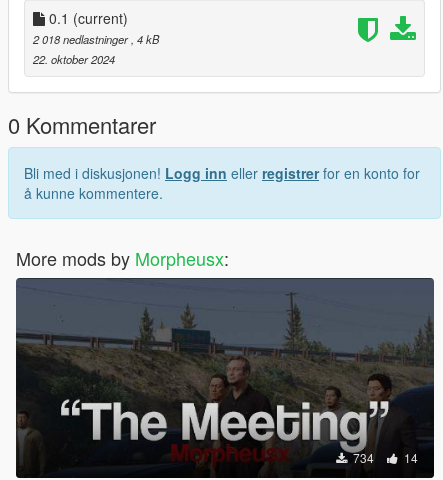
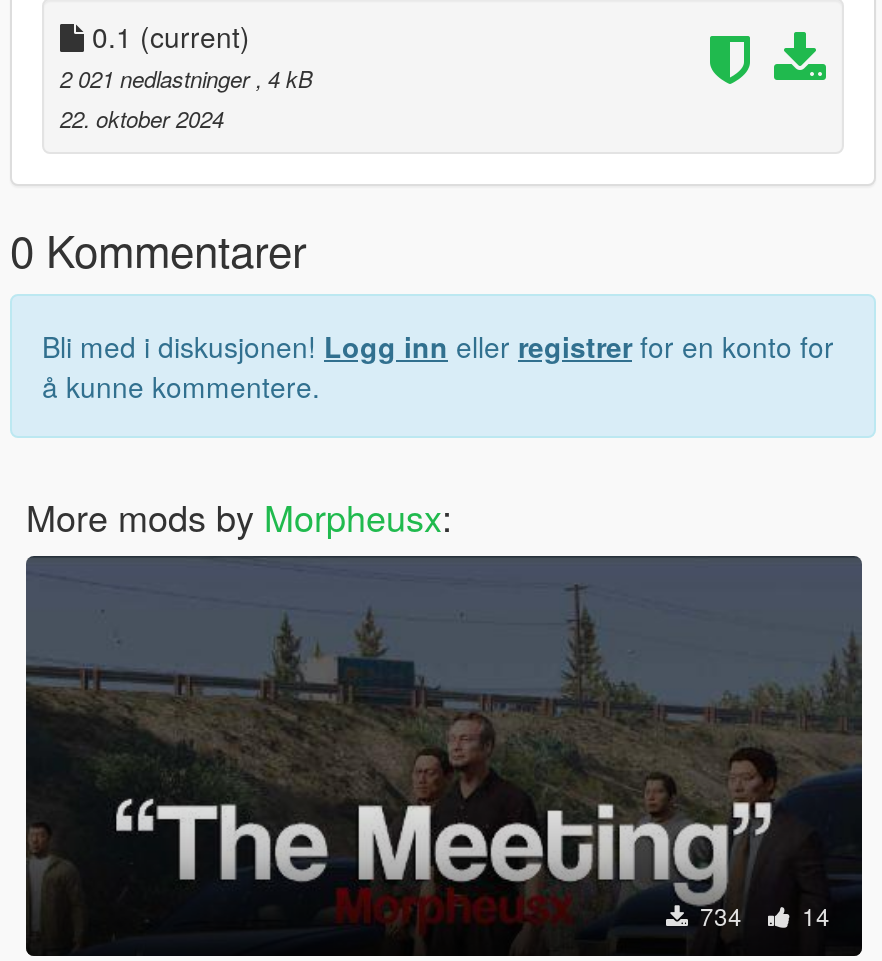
[33,31,159,47] 2 018 nedlastninger, 4 kB -> [60,63,312,95] 2 021 nedlastninger, 4 kB

